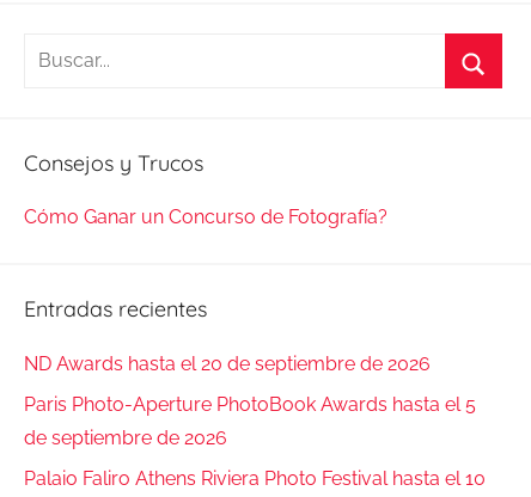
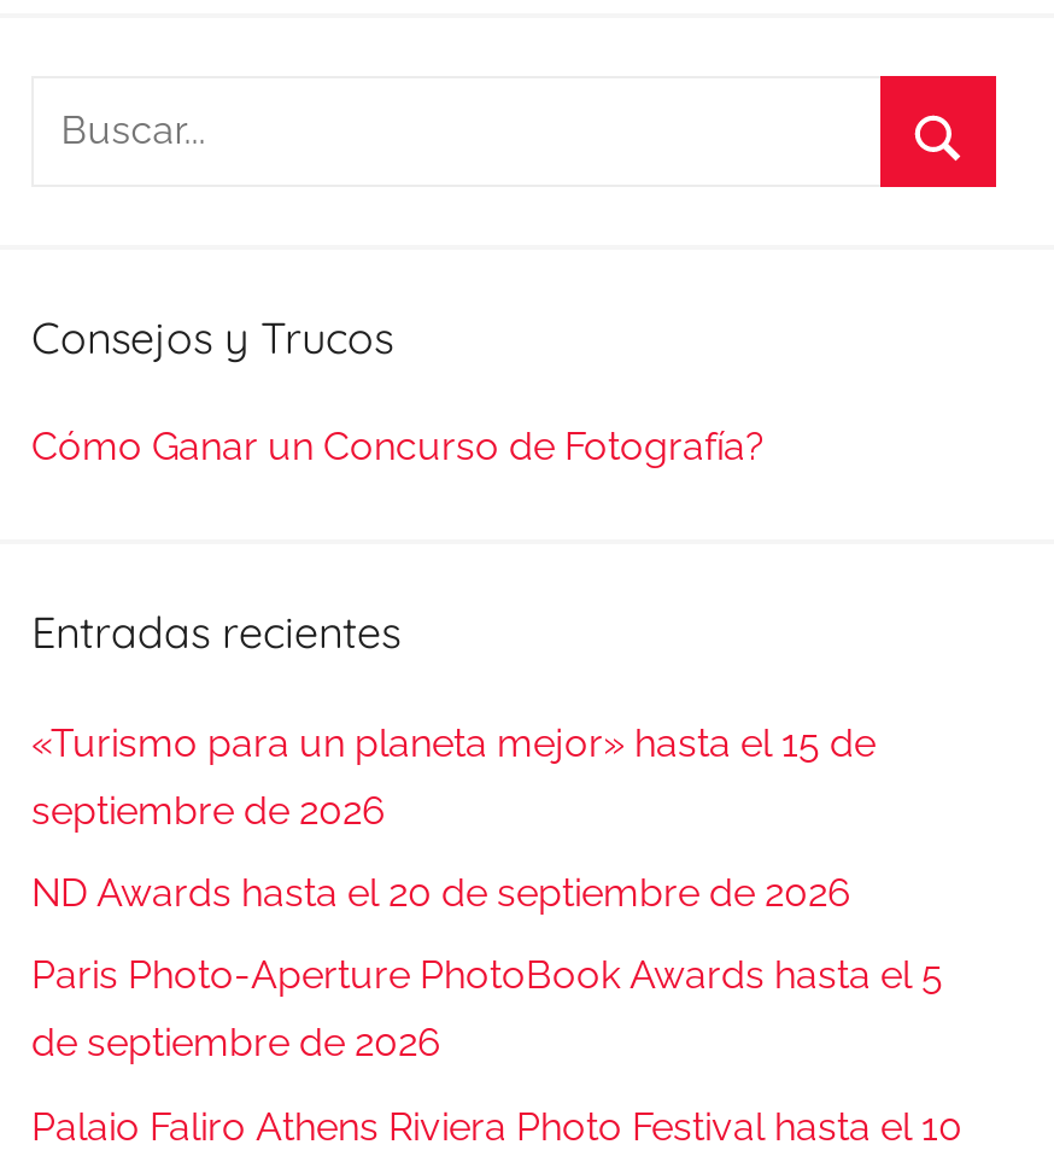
none -> [31,719,876,833] «Turismo para un planeta mejor» hasta el 15 de | septiembre de 2026

